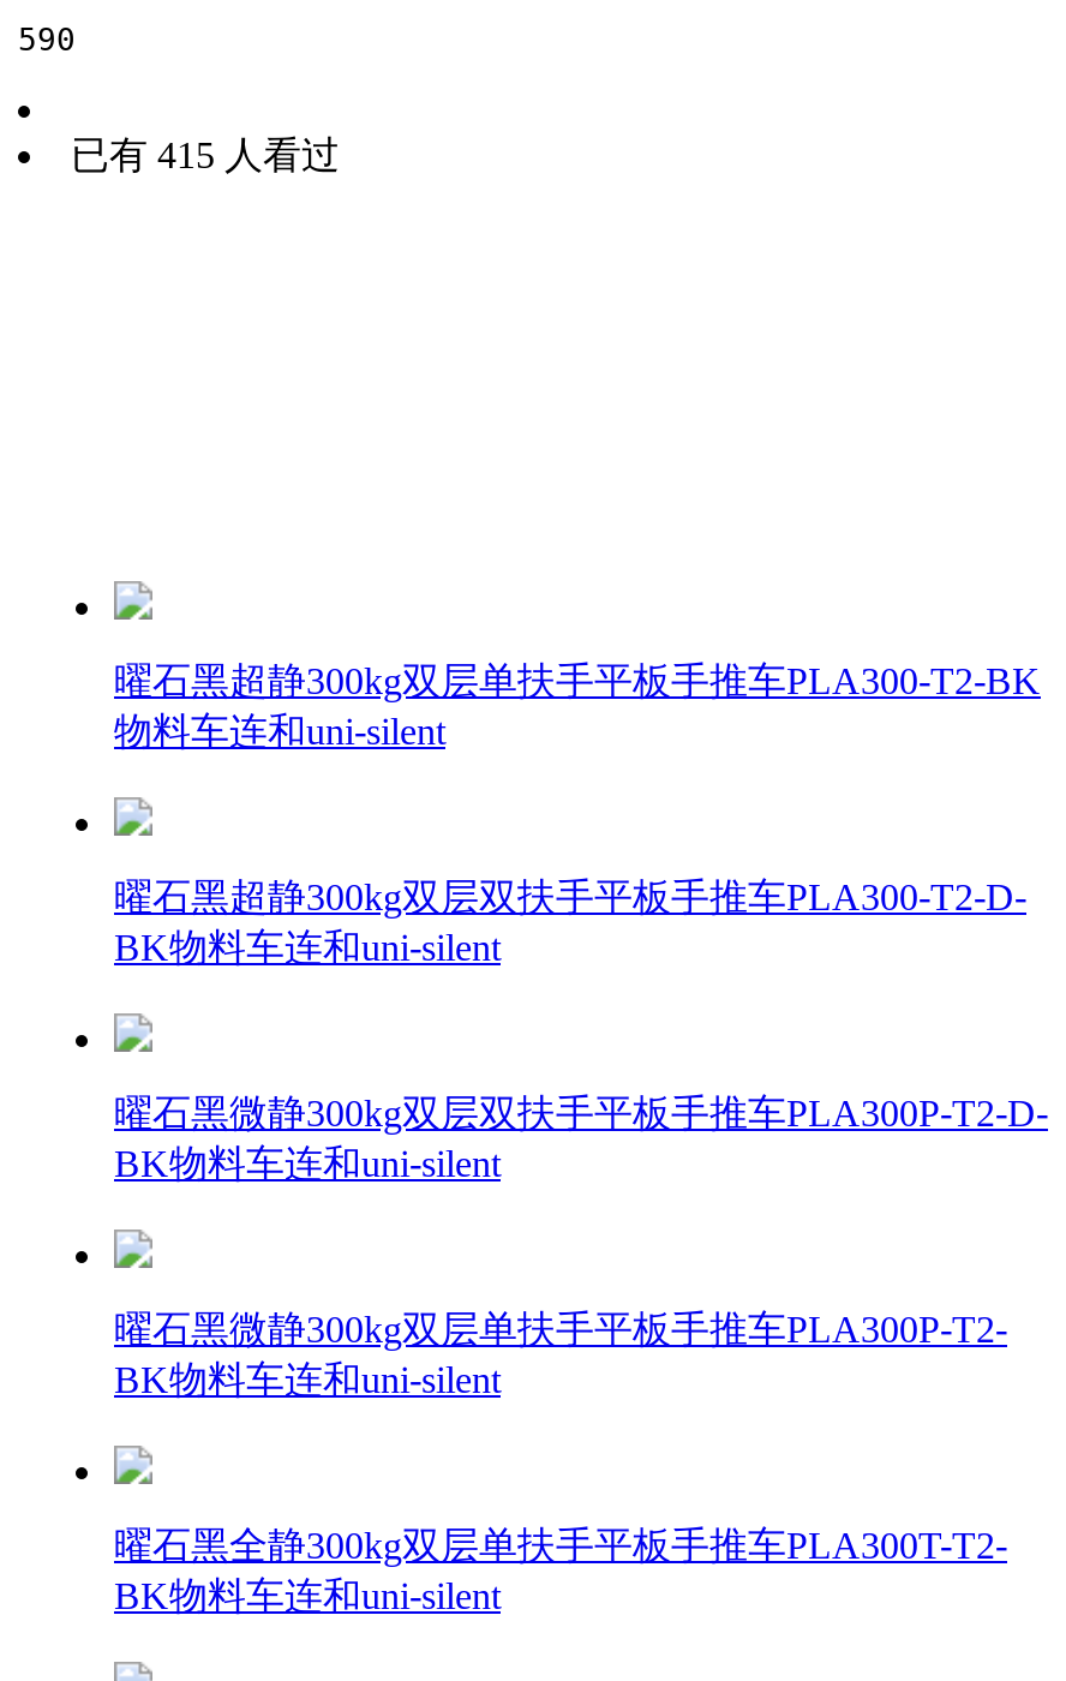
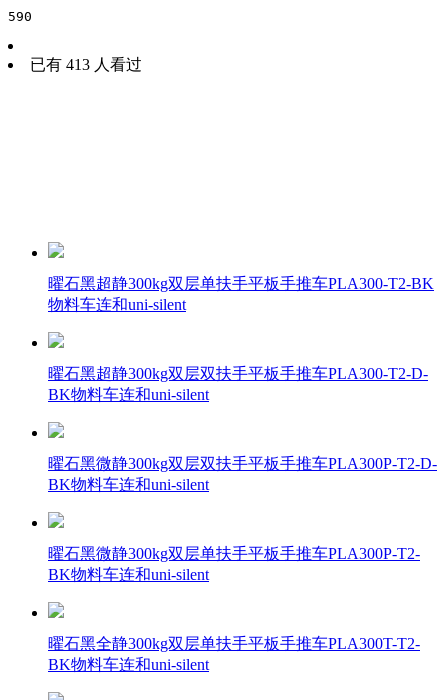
[71,134,340,175] 已有 415 人看过 -> [30,56,142,73] 已有 413 人看过

